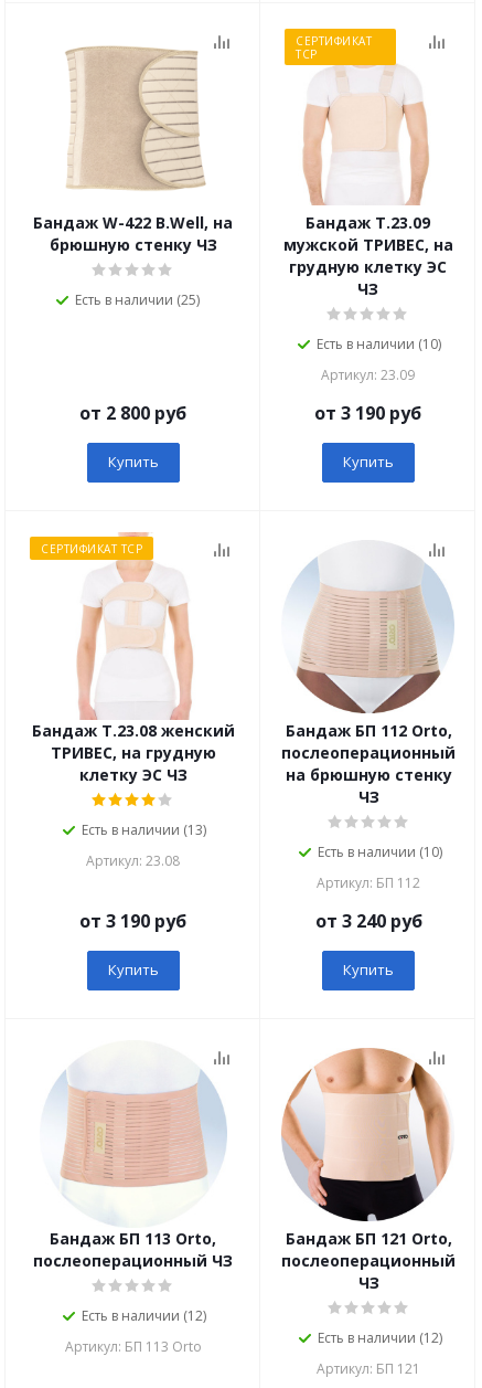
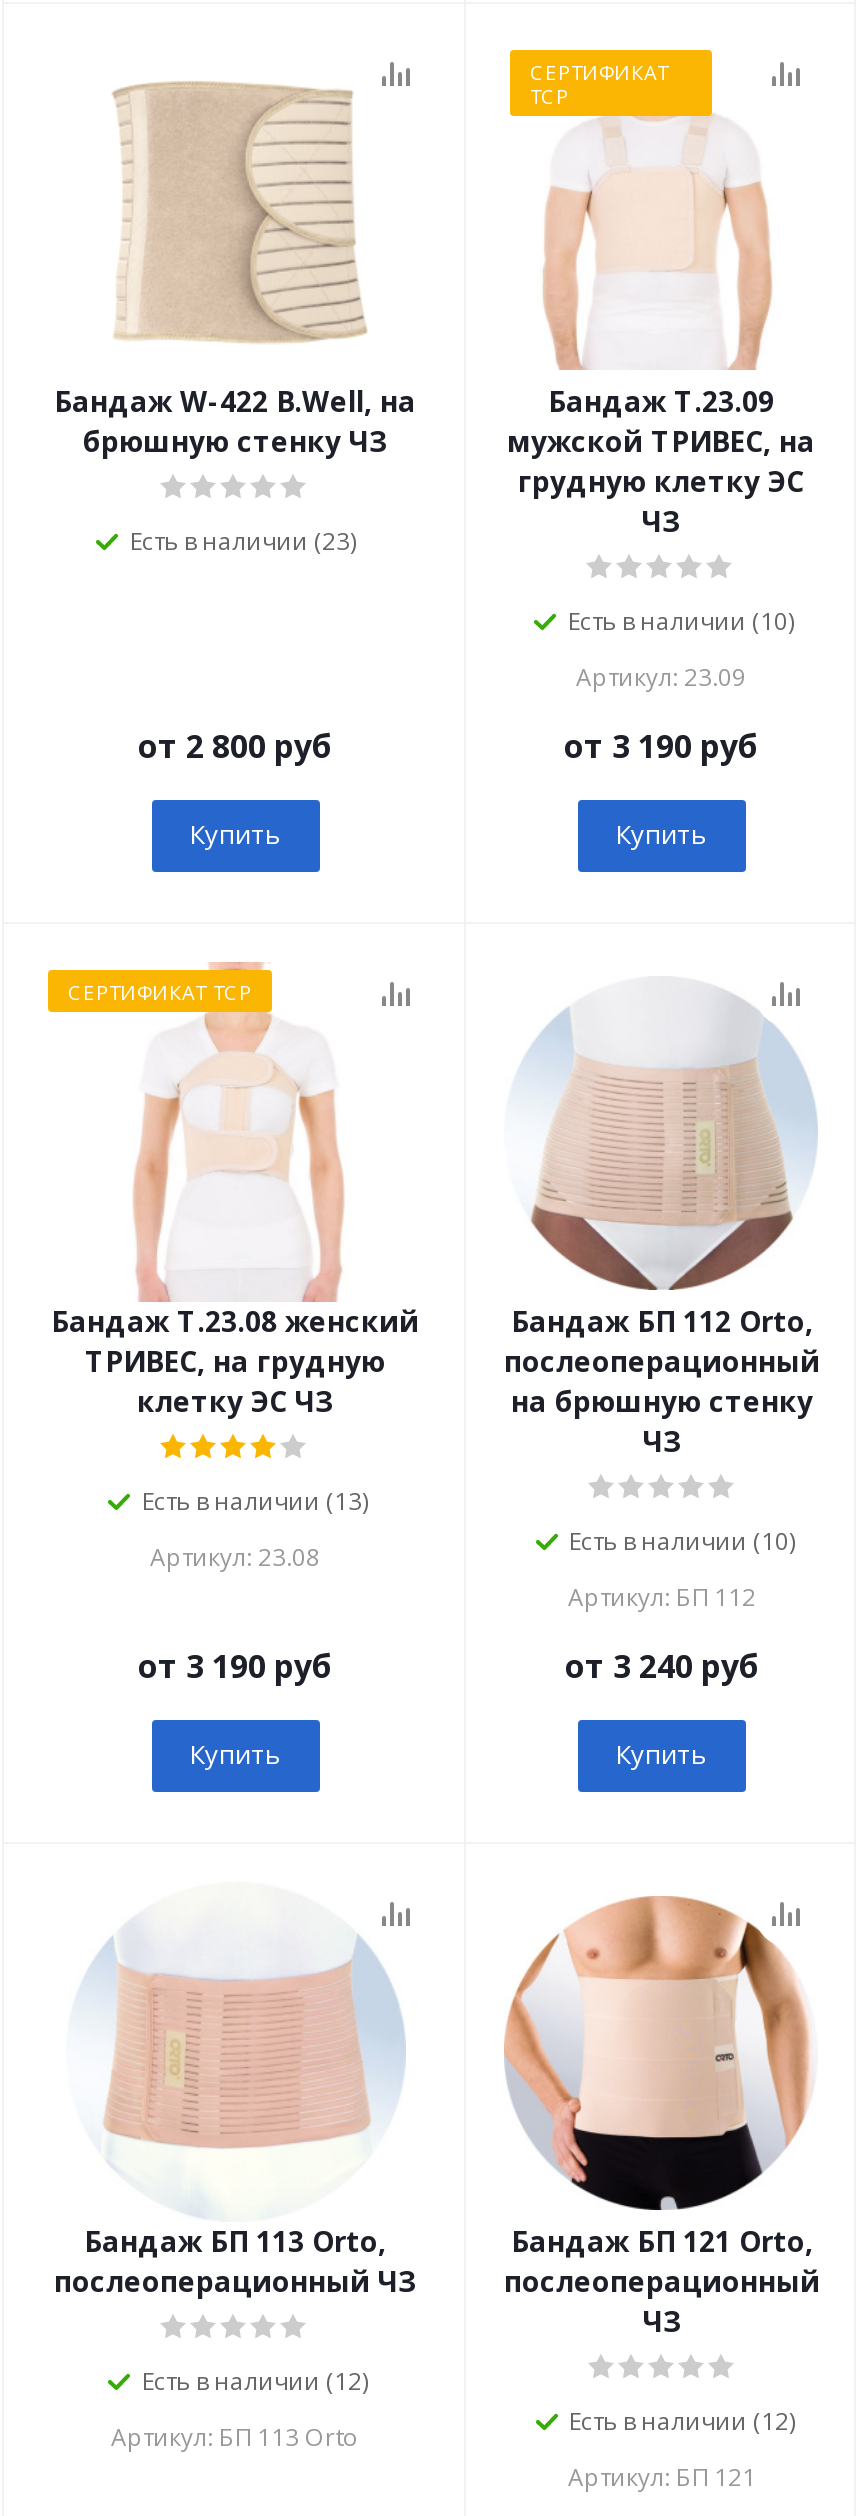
[75,290,200,309] Есть в наличии (25) -> [130,524,356,558] Есть в наличии (23)

